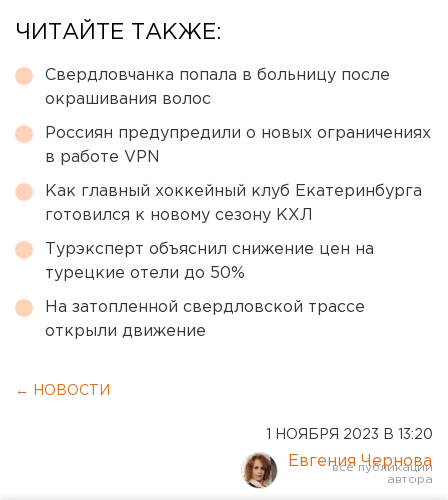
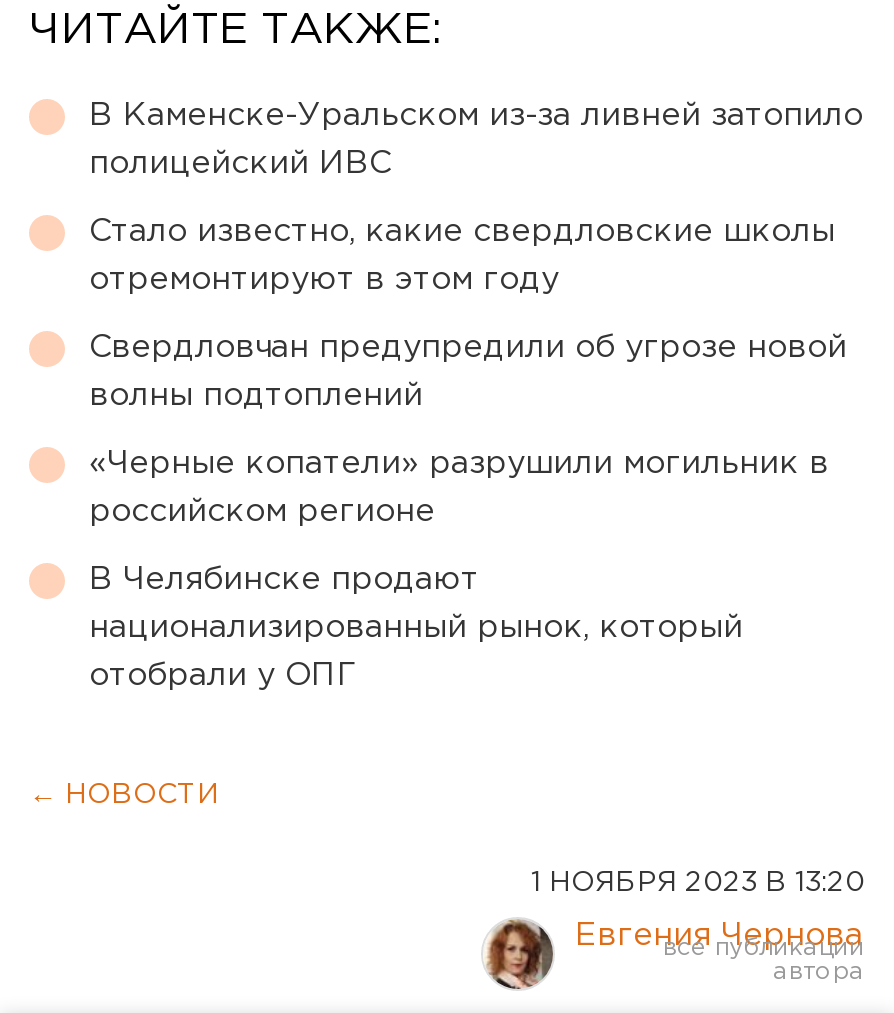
[45,68,431,339] Свердловчанка попала в больницу после | окрашивания волос | Россиян предупредили о новых ограничениях | в работе VPN | Как главный хоккейный клуб Екатеринбурга | готовился к новому сезону КХЛ | Турэксперт объяснил снижение цен на | турецкие отели до 50% | На затопленной свердловской трассе | открыли движение -> [89,100,863,690] В Каменске-Уральском из-за ливней затопило | полицейский ИВС | Стало известно, какие свердловские школы | отремонтируют в этом году | Свердловчан предупредили об угрозе новой | волны подтоплений | «Черные копатели» разрушили могильник в | российском регионе | В Челябинске продают | национализированный рынок, который | отобрали у ОПГ

